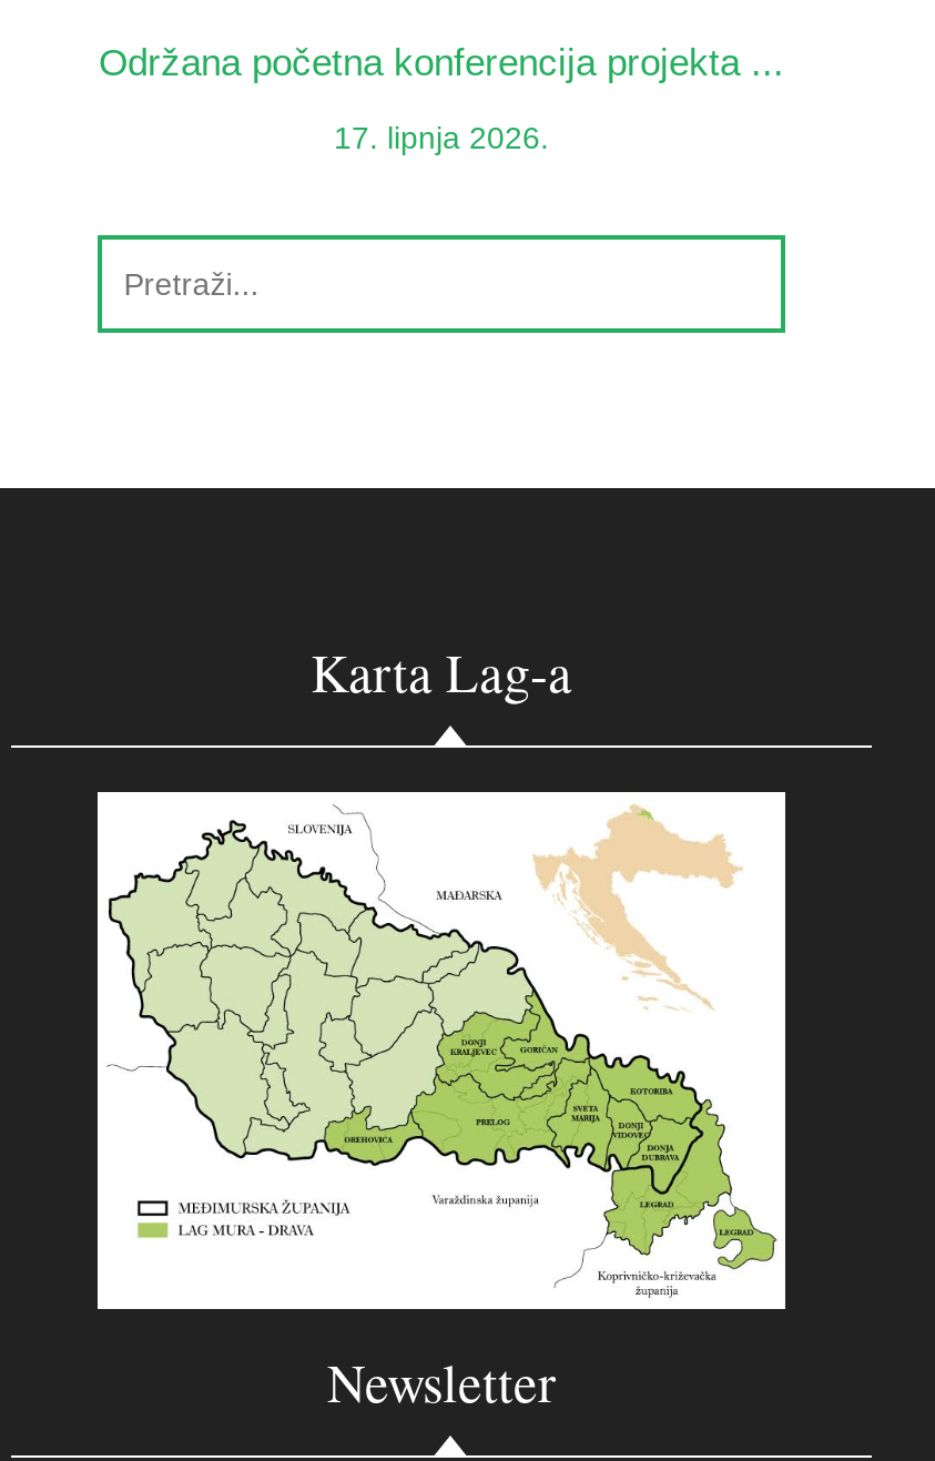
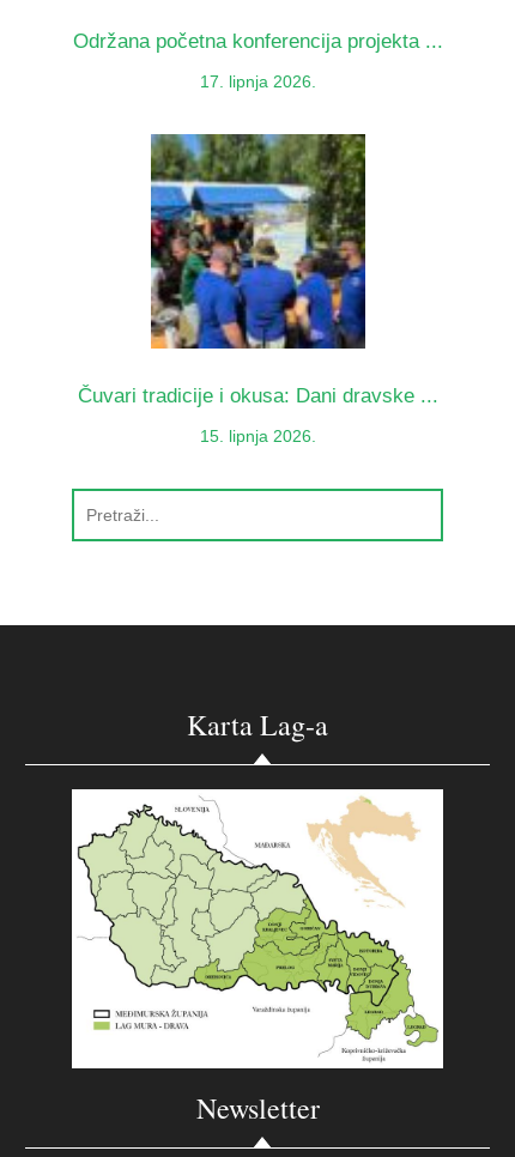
none -> [77,133,438,446] [image] | Čuvari tradicije i okusa: Dani dravske ... | 15. lipnja 2026.

